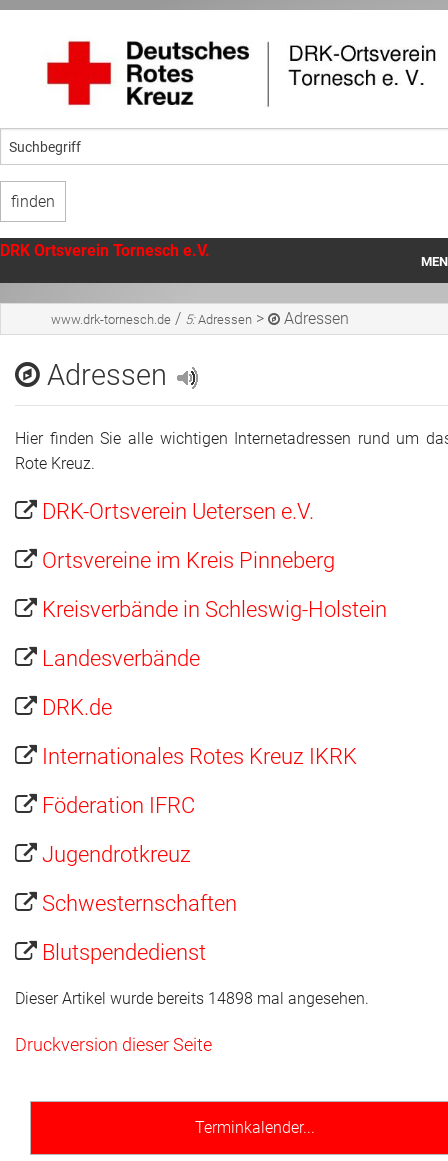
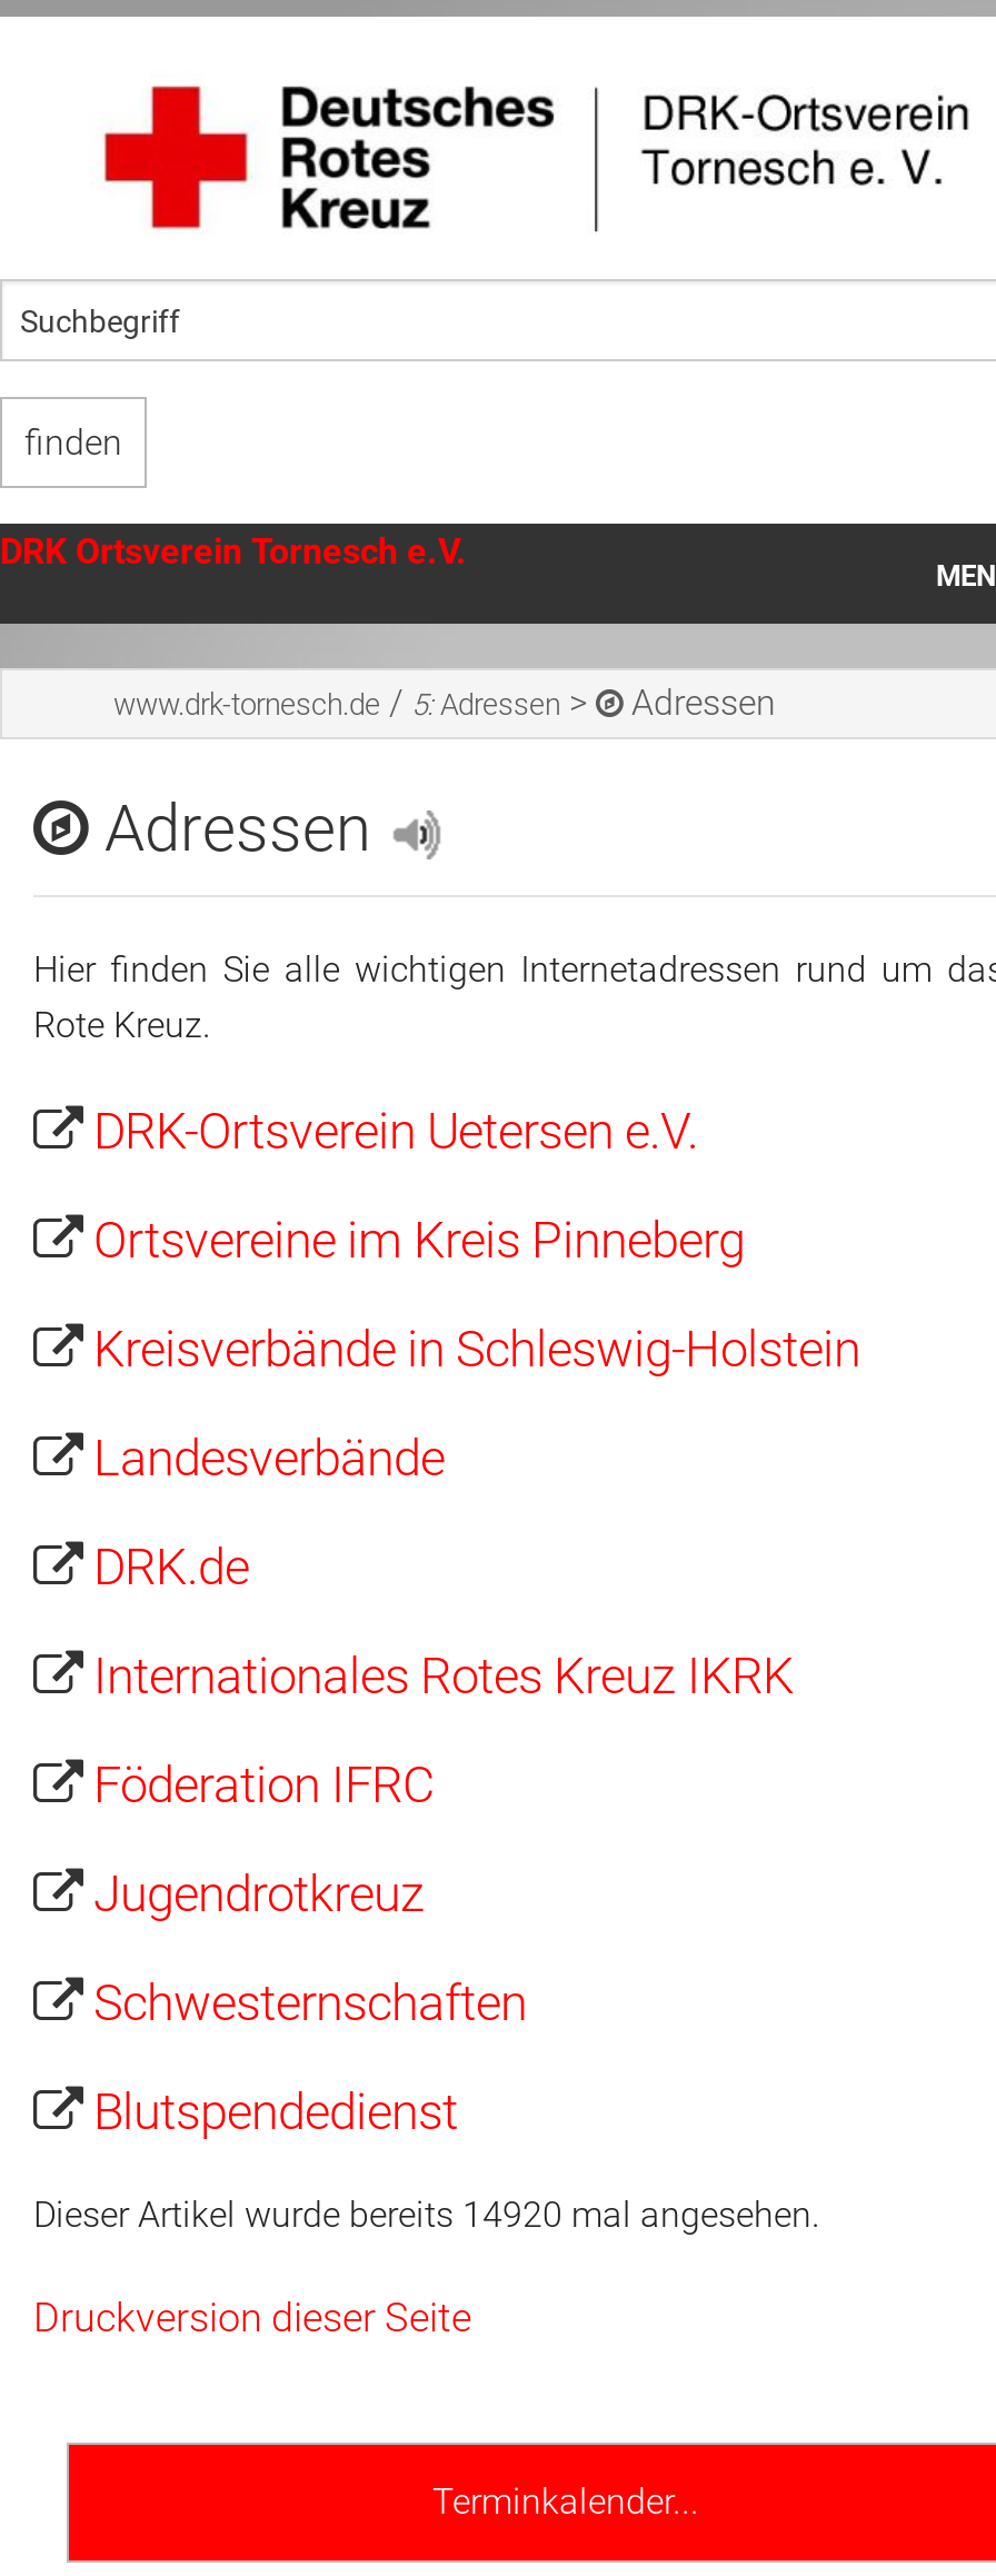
[15,989,369,1008] Dieser Artikel wurde bereits 14898 mal angesehen. -> [33,2194,820,2236] Dieser Artikel wurde bereits 14920 mal angesehen.

